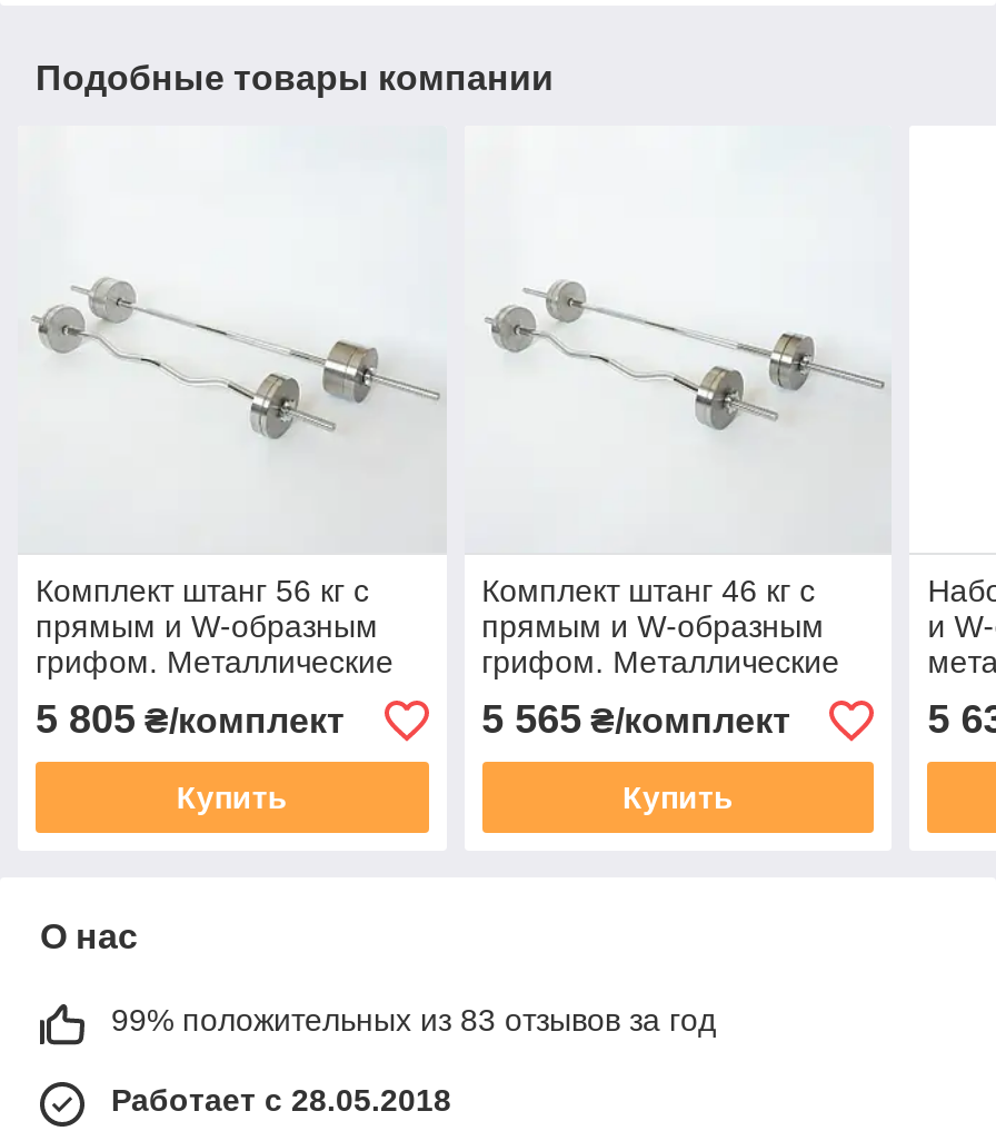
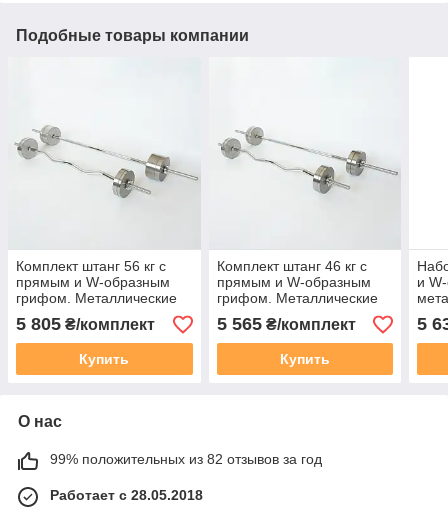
[111,1003,716,1038] 99% положительных из 83 отзывов за год -> [50,451,322,467] 99% положительных из 82 отзывов за год

